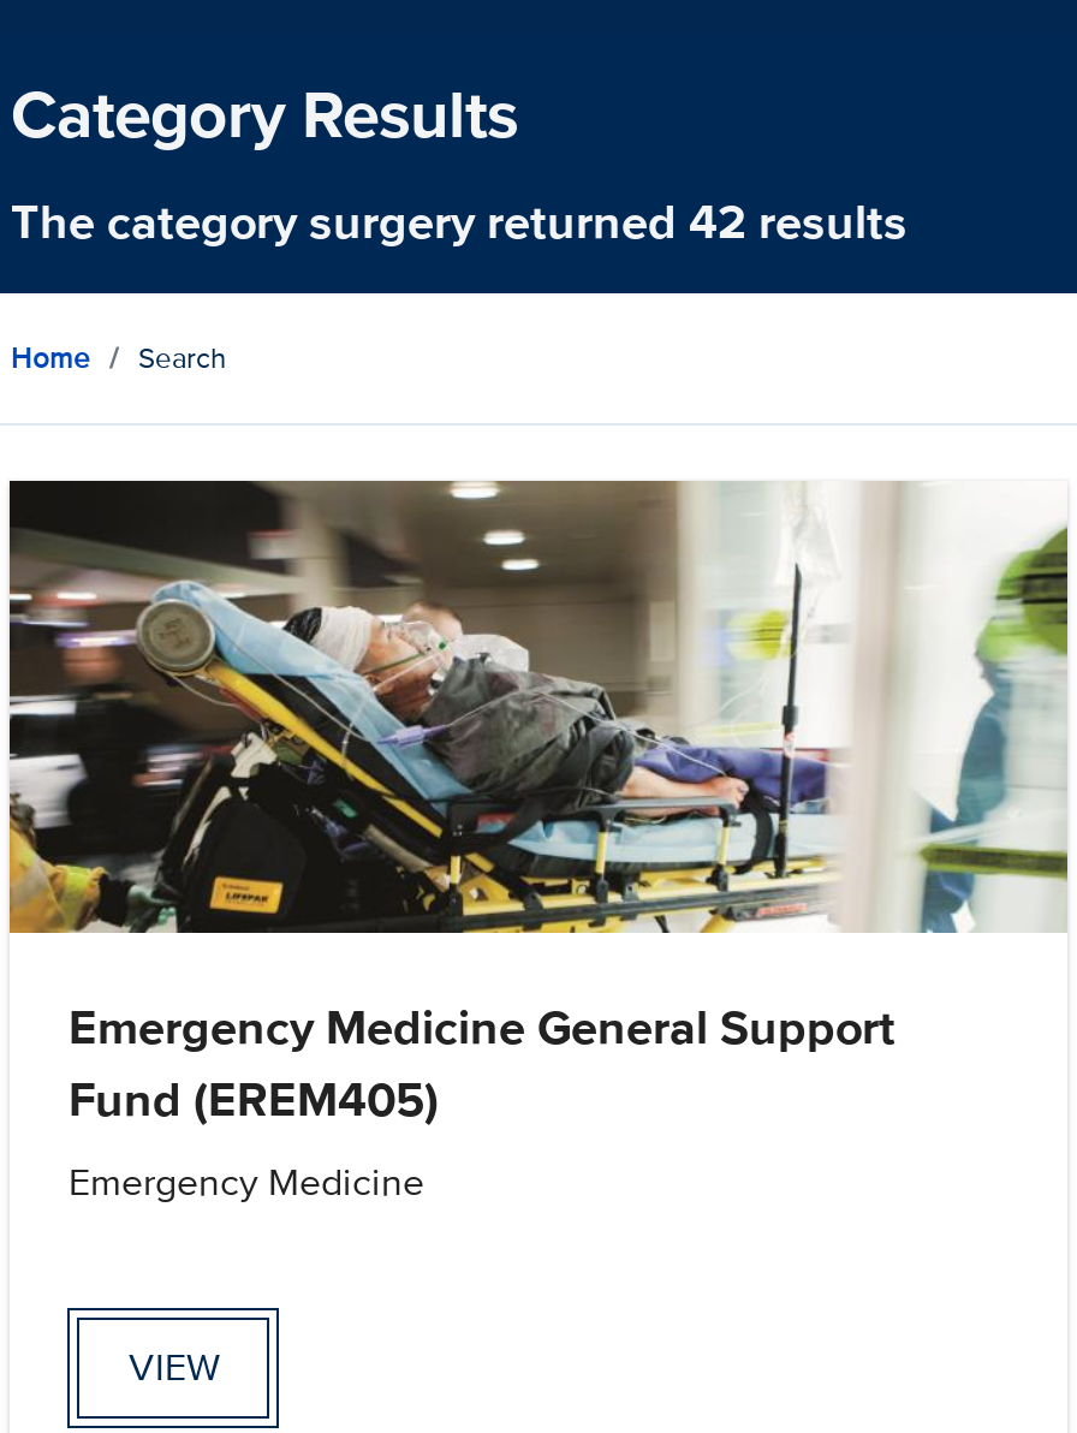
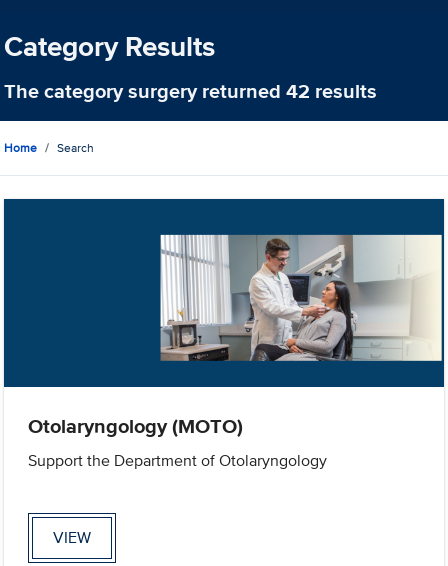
[7,478,1070,1210] [image] | Emergency Medicine General Support | Fund (EREM405) | Emergency Medicine -> [3,198,445,472] [image] | Otolaryngology (MOTO) | Support the Department of Otolaryngology

